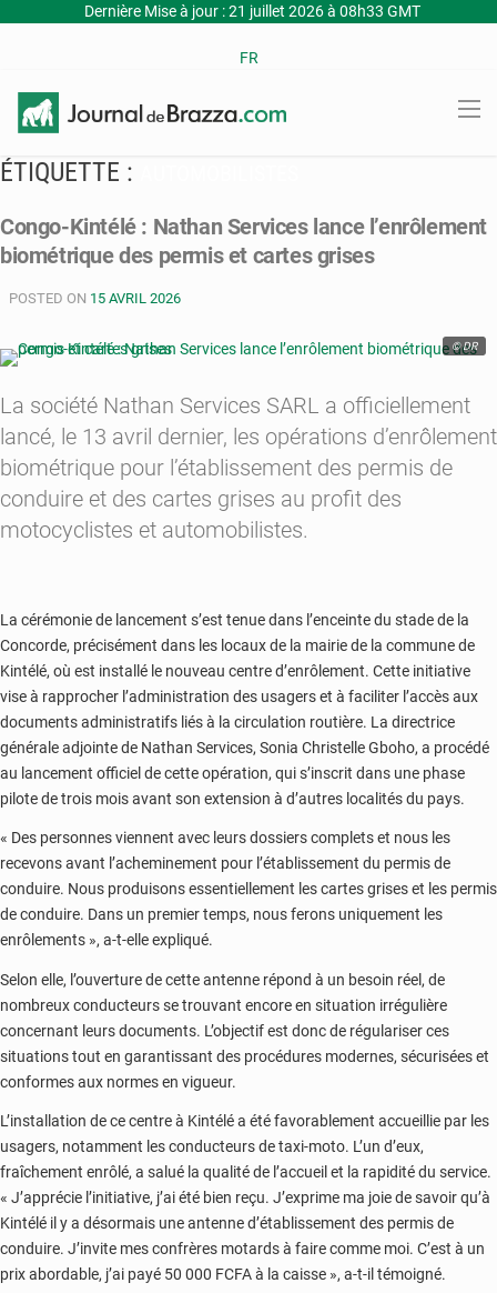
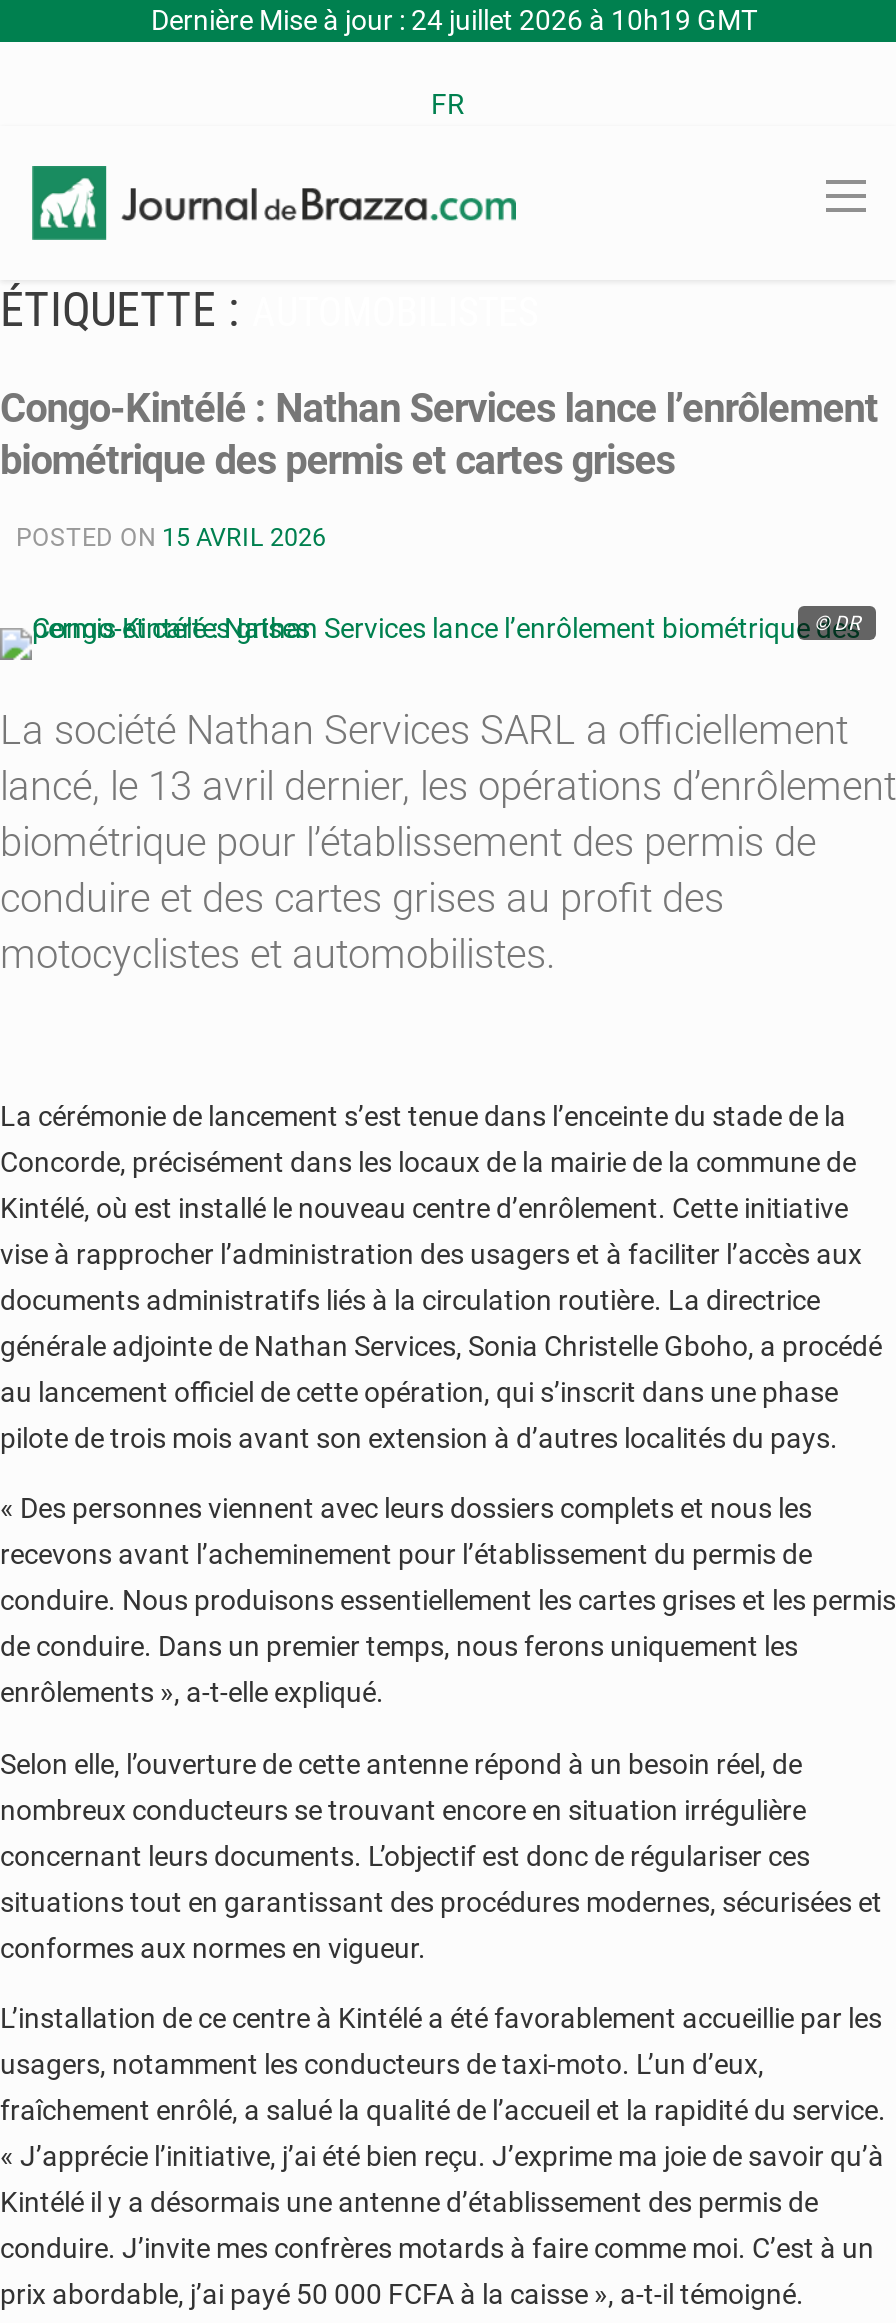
[80,2,420,20] Dernière Mise à jour : 21 juillet 2026 à 08h33 GMT -> [145,4,757,36] Dernière Mise à jour : 24 juillet 2026 à 10h19 GMT

